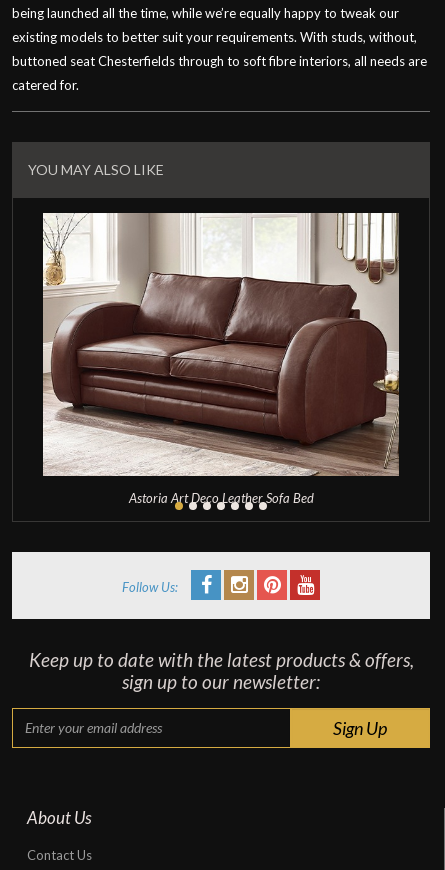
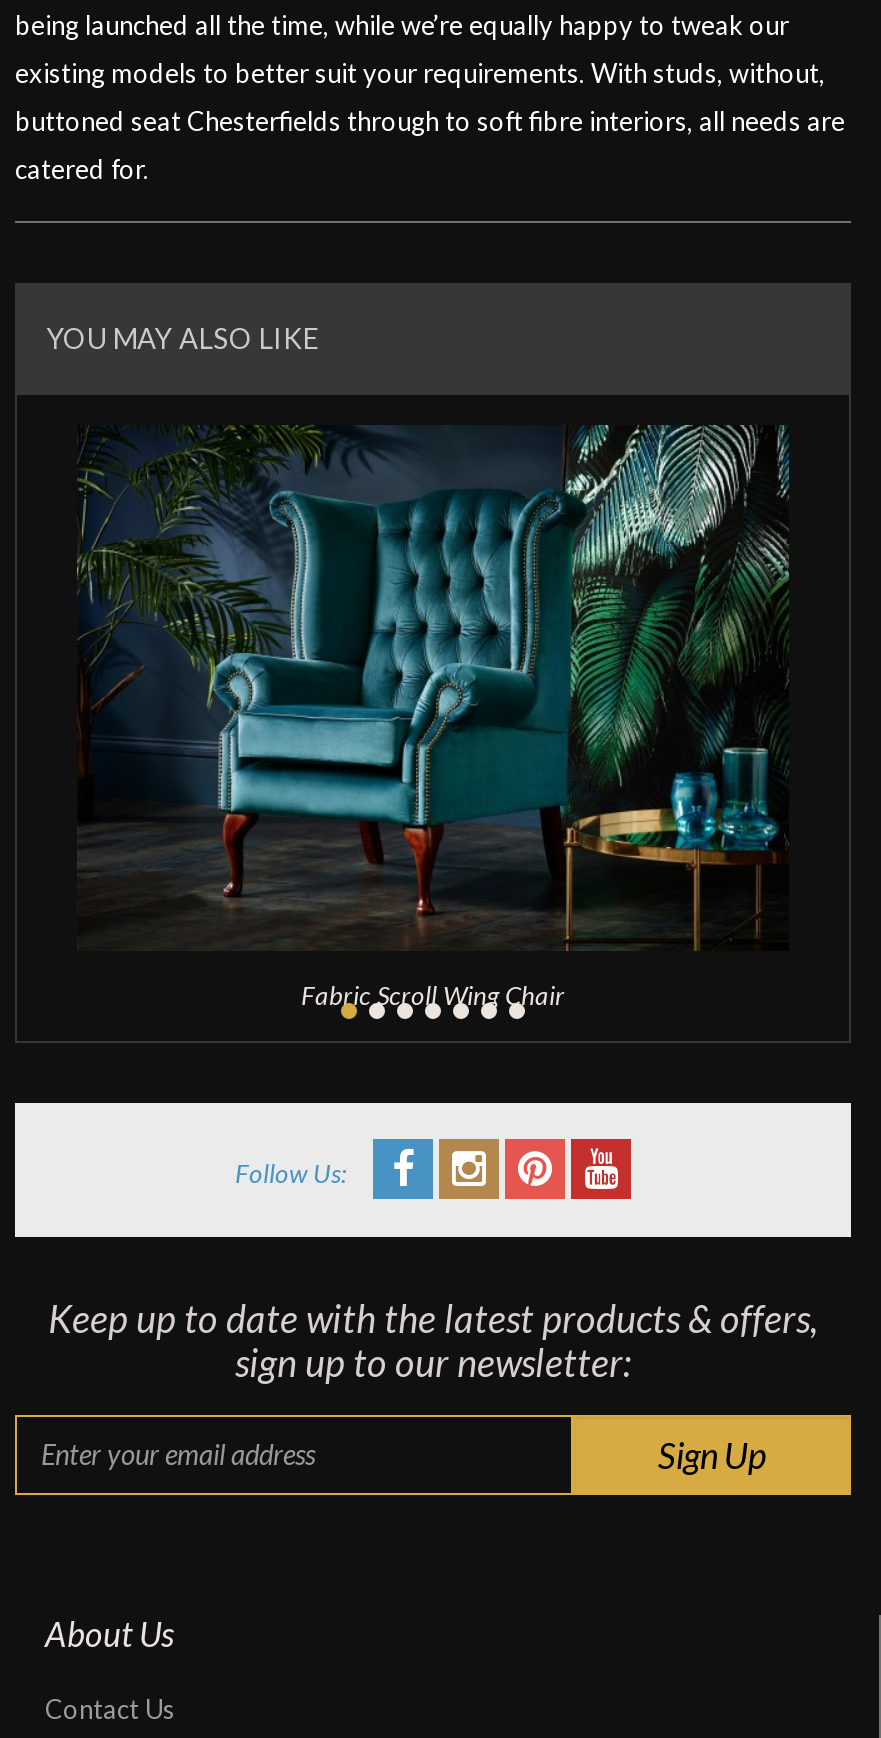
[42,212,400,505] [image] | Astoria Art Deco Leather Sofa Bed -> [77,425,789,1010] [image] | Fabric Scroll Wing Chair

